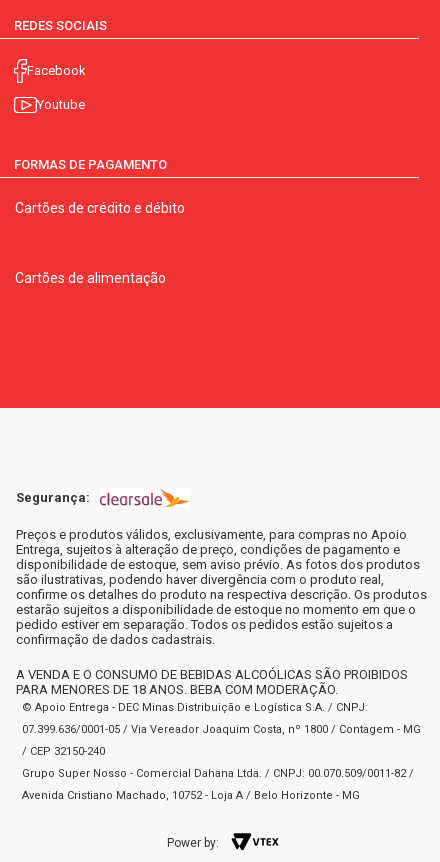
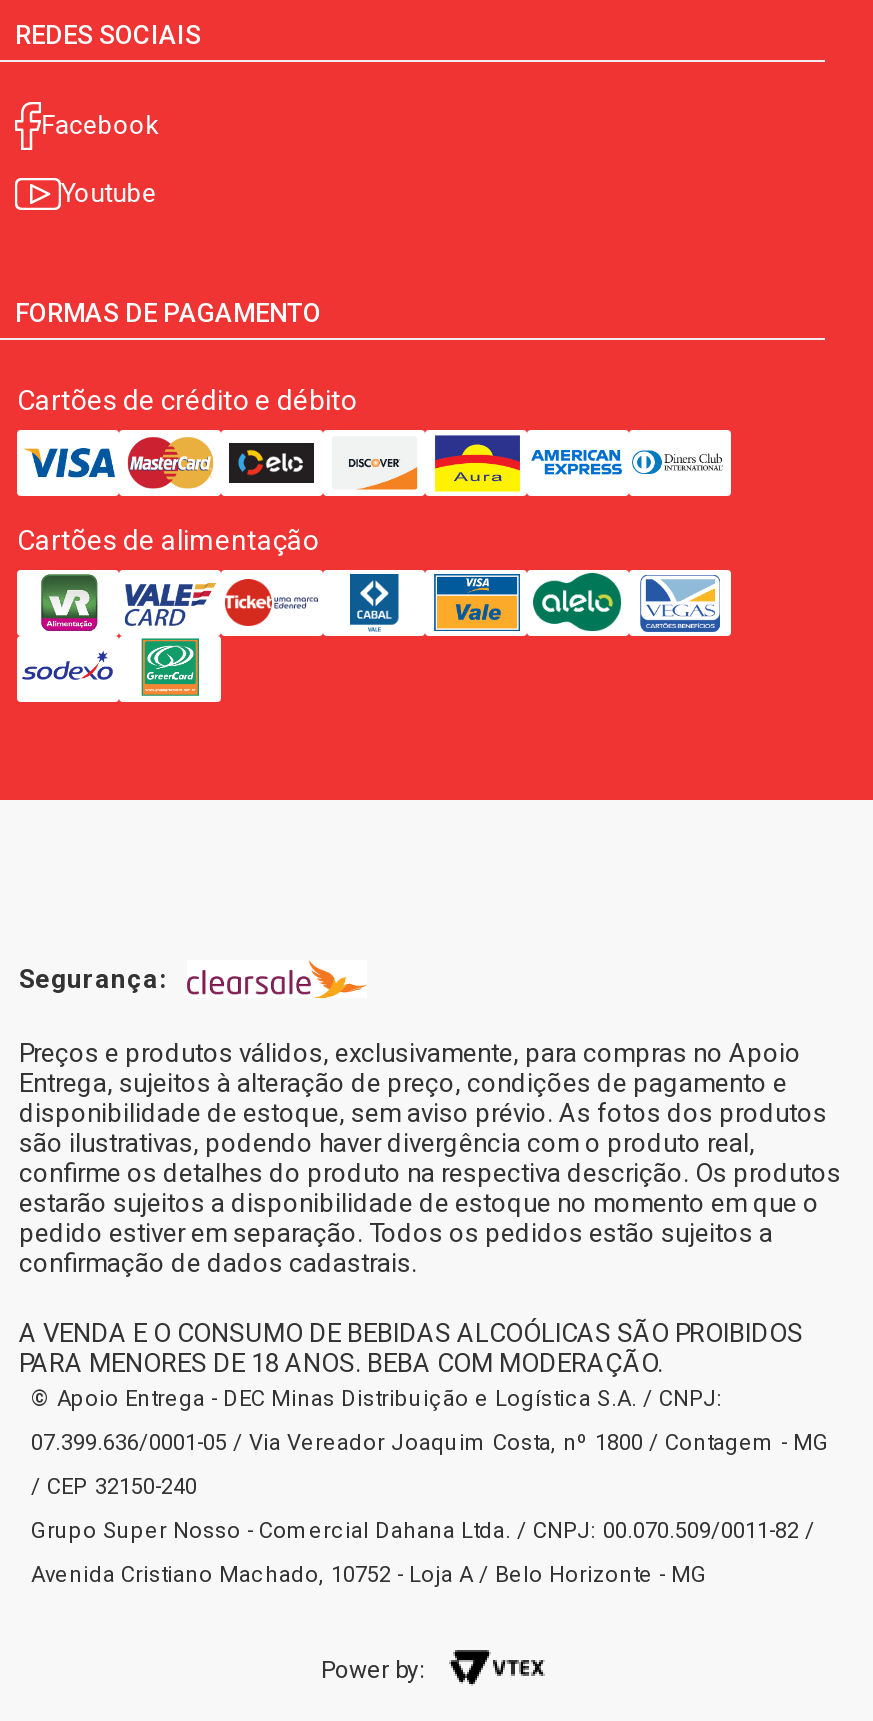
none -> [15,428,733,498] [image]
none -> [15,568,733,704] [image]

